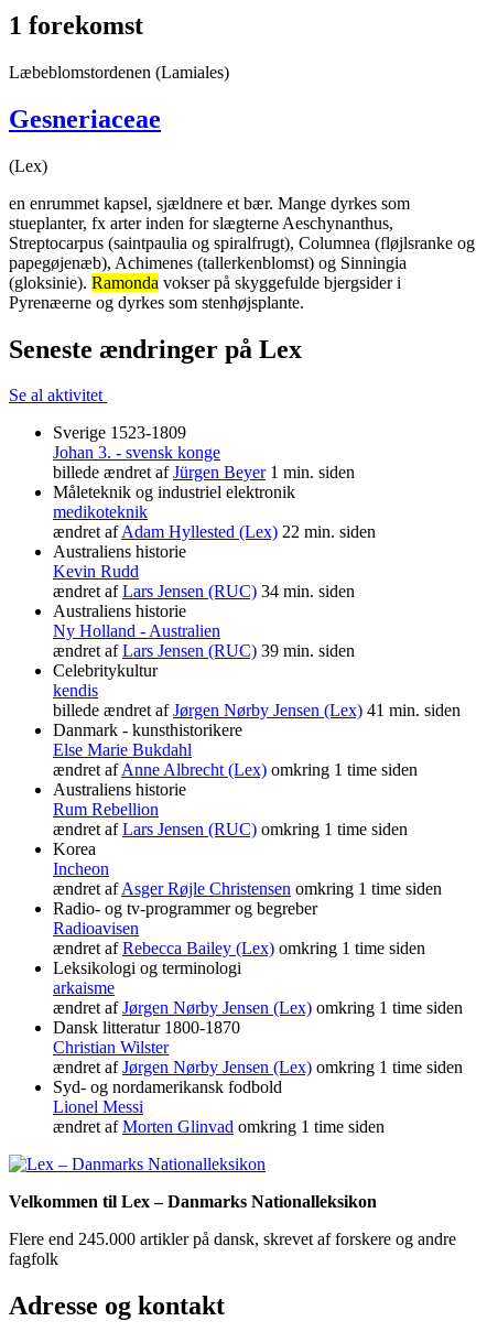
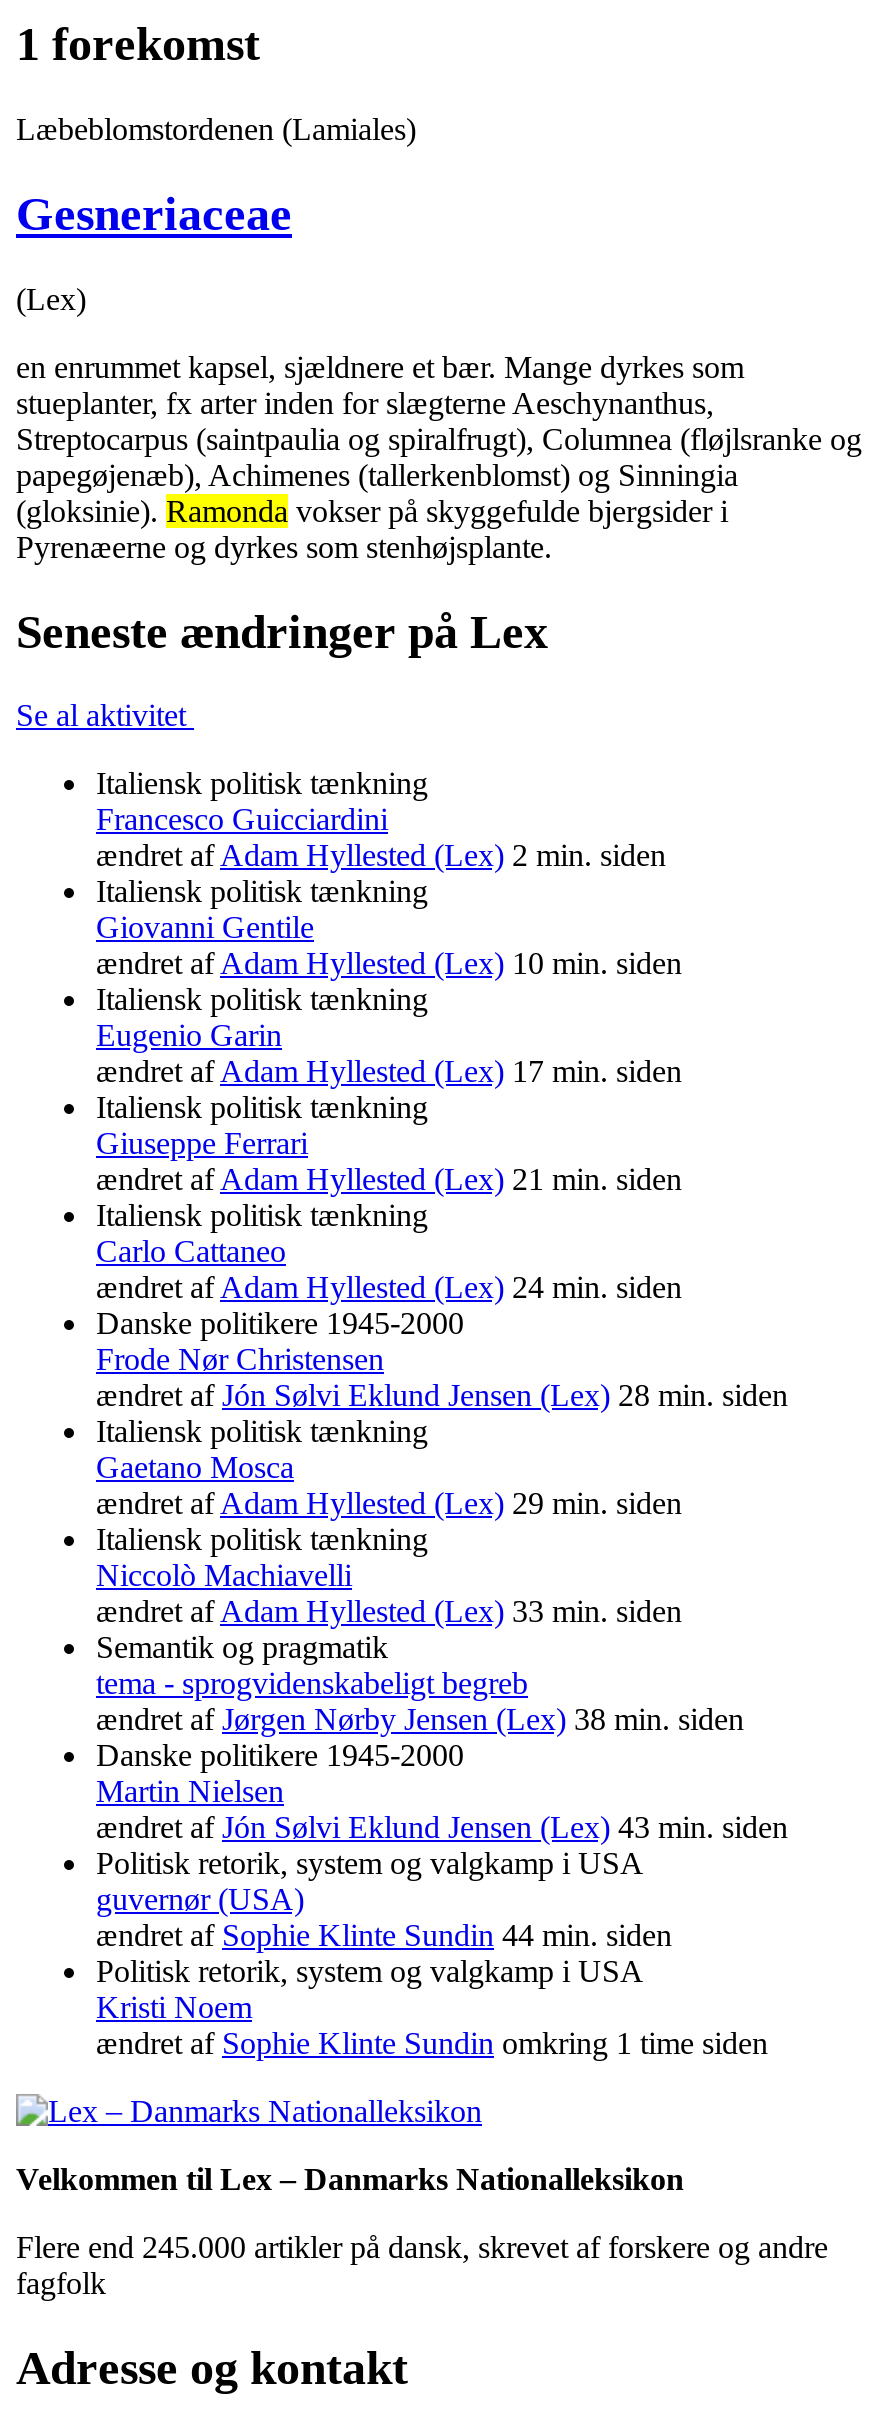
[53,424,463,1136] Sverige 1523-1809 | Johan 3. - svensk konge | billede ændret af Jürgen Beyer 1 min. siden | Måleteknik og industriel elektronik | medikoteknik | ændret af Adam Hyllested (Lex) 22 min. siden | Australiens historie | Kevin Rudd | ændret af Lars Jensen (RUC) 34 min. siden | Australiens historie | Ny Holland - Australien | ændret af Lars Jensen (RUC) 39 min. siden | Celebritykultur | kendis | billede ændret af Jørgen Nørby Jensen (Lex) 41 min. siden | Danmark - kunsthistorikere | Else Marie Bukdahl | ændret af Anne Albrecht (Lex) omkring 1 time siden | Australiens historie | Rum Rebellion | ændret af Lars Jensen (RUC) omkring 1 time siden | Korea | Incheon | ændret af Asger Røjle Christensen omkring 1 time siden | Radio- og tv-programmer og begreber | Radioavisen | ændret af Rebecca Bailey (Lex) omkring 1 time siden | Leksikologi og terminologi | arkaisme | ændret af Jørgen Nørby Jensen (Lex) omkring 1 time siden | Dansk litteratur 1800-1870 | Christian Wilster | ændret af Jørgen Nørby Jensen (Lex) omkring 1 time siden | Syd- og nordamerikansk fodbold | Lionel Messi | ændret af Morten Glinvad omkring 1 time siden -> [96,767,788,2061] Italiensk politisk tænkning | Francesco Guicciardini | ændret af Adam Hyllested (Lex) 2 min. siden | Italiensk politisk tænkning | Giovanni Gentile | ændret af Adam Hyllested (Lex) 10 min. siden | Italiensk politisk tænkning | Eugenio Garin | ændret af Adam Hyllested (Lex) 17 min. siden | Italiensk politisk tænkning | Giuseppe Ferrari | ændret af Adam Hyllested (Lex) 21 min. siden | Italiensk politisk tænkning | Carlo Cattaneo | ændret af Adam Hyllested (Lex) 24 min. siden | Danske politikere 1945-2000 | Frode Nør Christensen | ændret af Jón Sølvi Eklund Jensen (Lex) 28 min. siden | Italiensk politisk tænkning | Gaetano Mosca | ændret af Adam Hyllested (Lex) 29 min. siden | Italiensk politisk tænkning | Niccolò Machiavelli | ændret af Adam Hyllested (Lex) 33 min. siden | Semantik og pragmatik | tema - sprogvidenskabeligt begreb | ændret af Jørgen Nørby Jensen (Lex) 38 min. siden | Danske politikere 1945-2000 | Martin Nielsen | ændret af Jón Sølvi Eklund Jensen (Lex) 43 min. siden | Politisk retorik, system og valgkamp i USA | guvernør (USA) | ændret af Sophie Klinte Sundin 44 min. siden | Politisk retorik, system og valgkamp i USA | Kristi Noem | ændret af Sophie Klinte Sundin omkring 1 time siden

